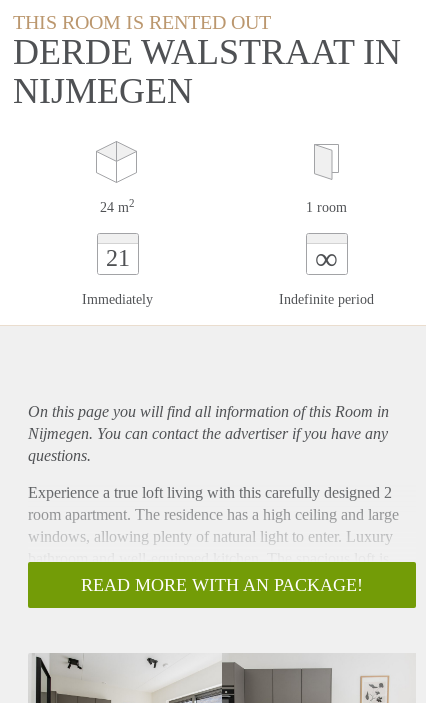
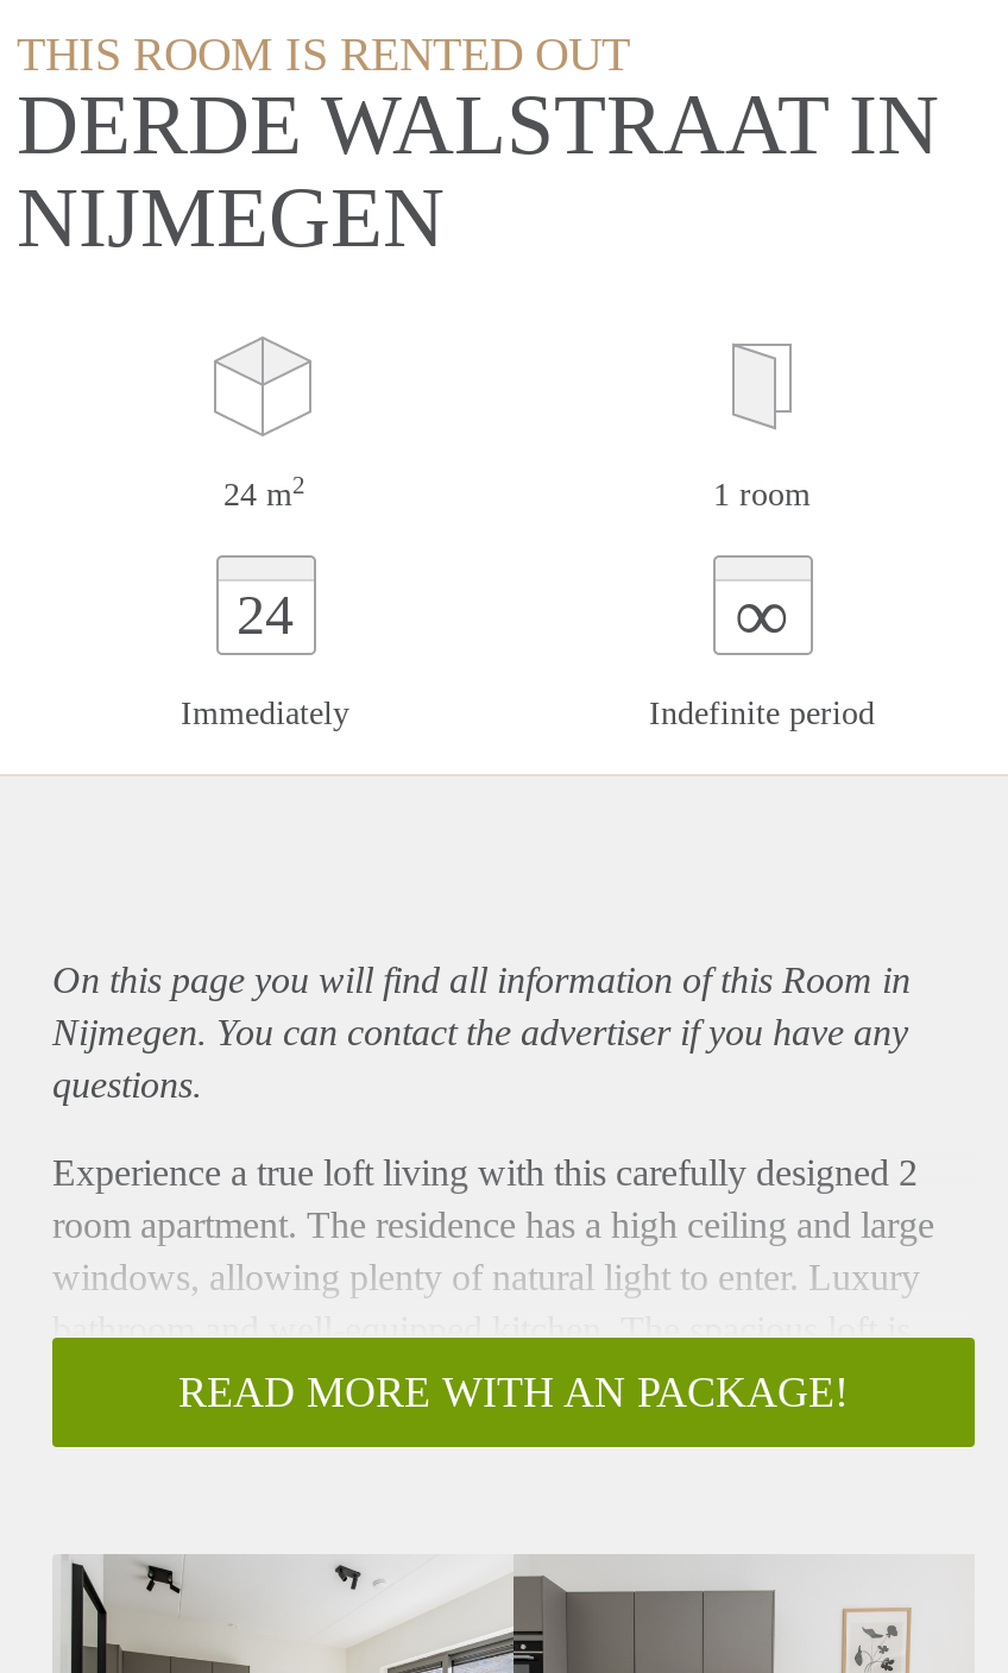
[105,245,129,271] 21 -> [237,585,294,646] 24

